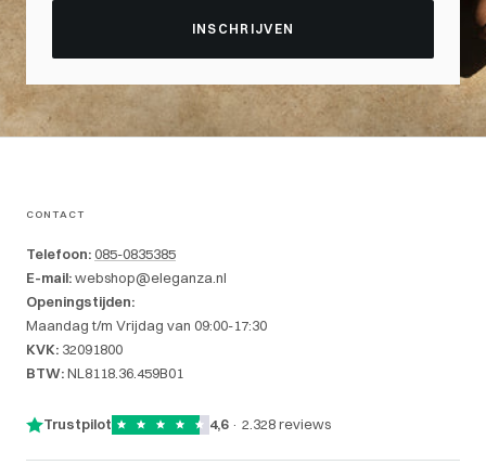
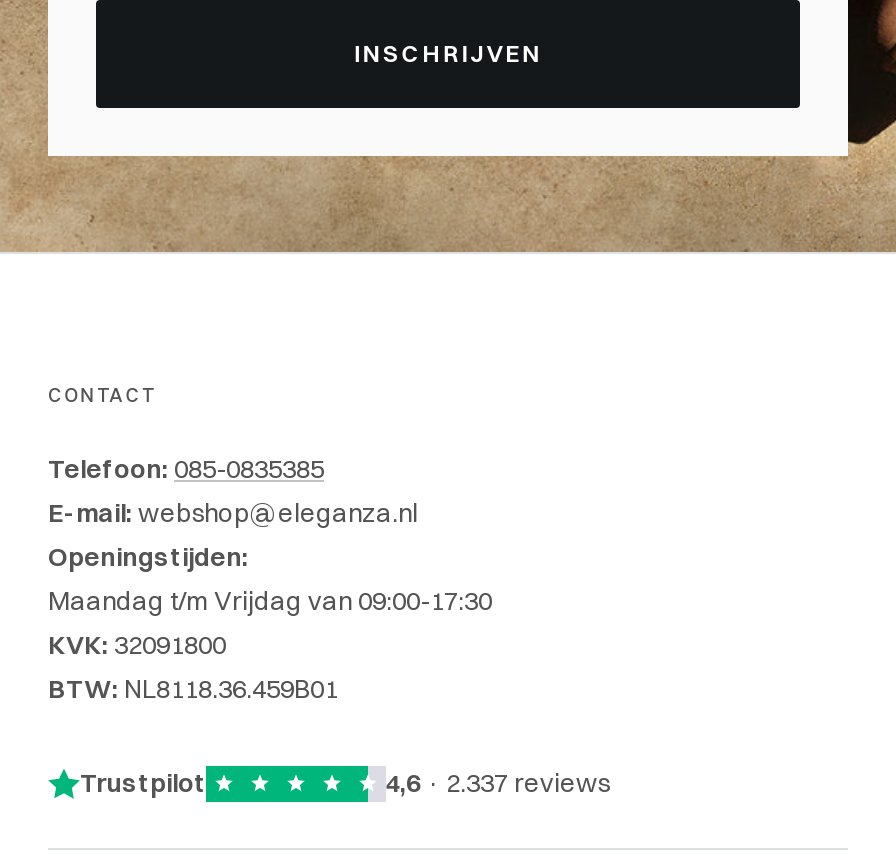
[209,415,331,433] 4,6 · 2.328 reviews -> [386,767,610,799] 4,6 · 2.337 reviews

